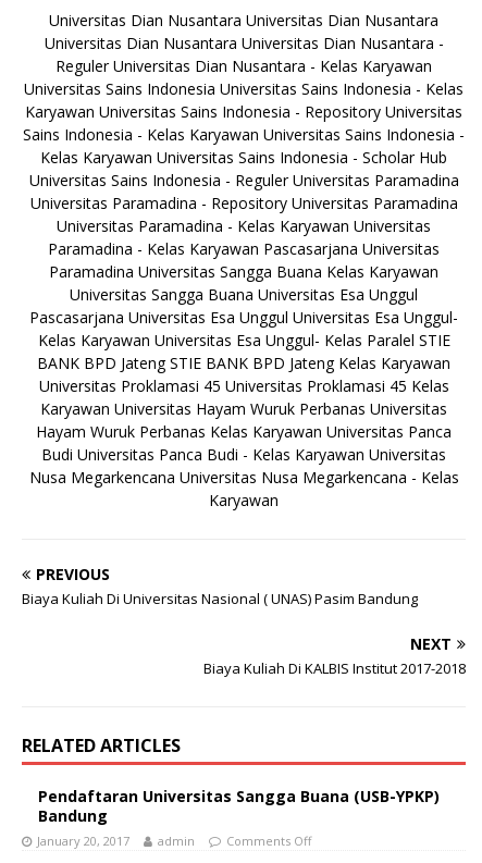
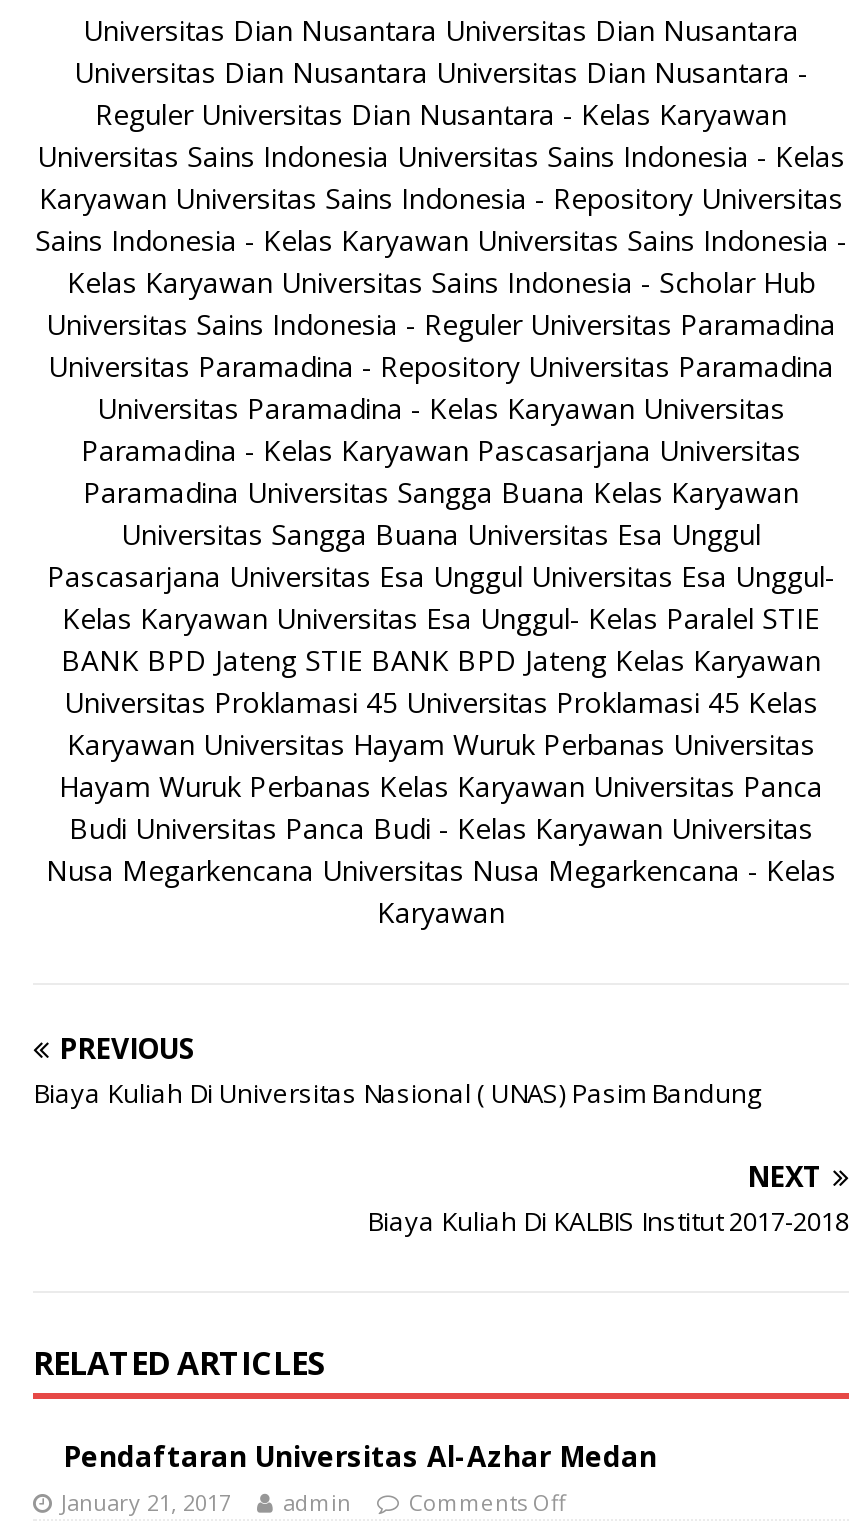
[37,786,440,849] Pendaftaran Universitas Sangga Buana (USB-YPKP) | Bandung | January 20, 2017 -> [61,1437,657,1517] Pendaftaran Universitas Al-Azhar Medan | January 21, 2017

